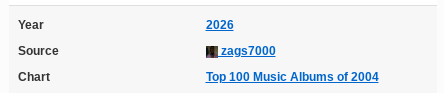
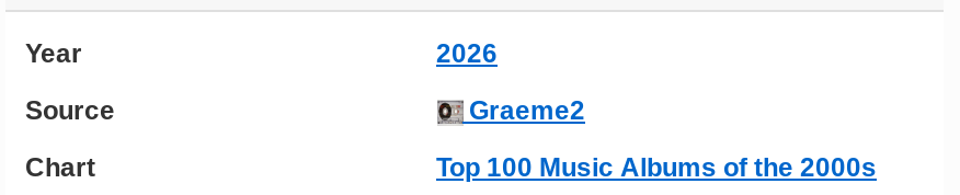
[217,44,275,58] zags7000 -> [462,96,585,126] Graeme2
[205,70,378,84] Top 100 Music Albums of 2004 -> [436,153,877,183] Top 100 Music Albums of the 2000s

